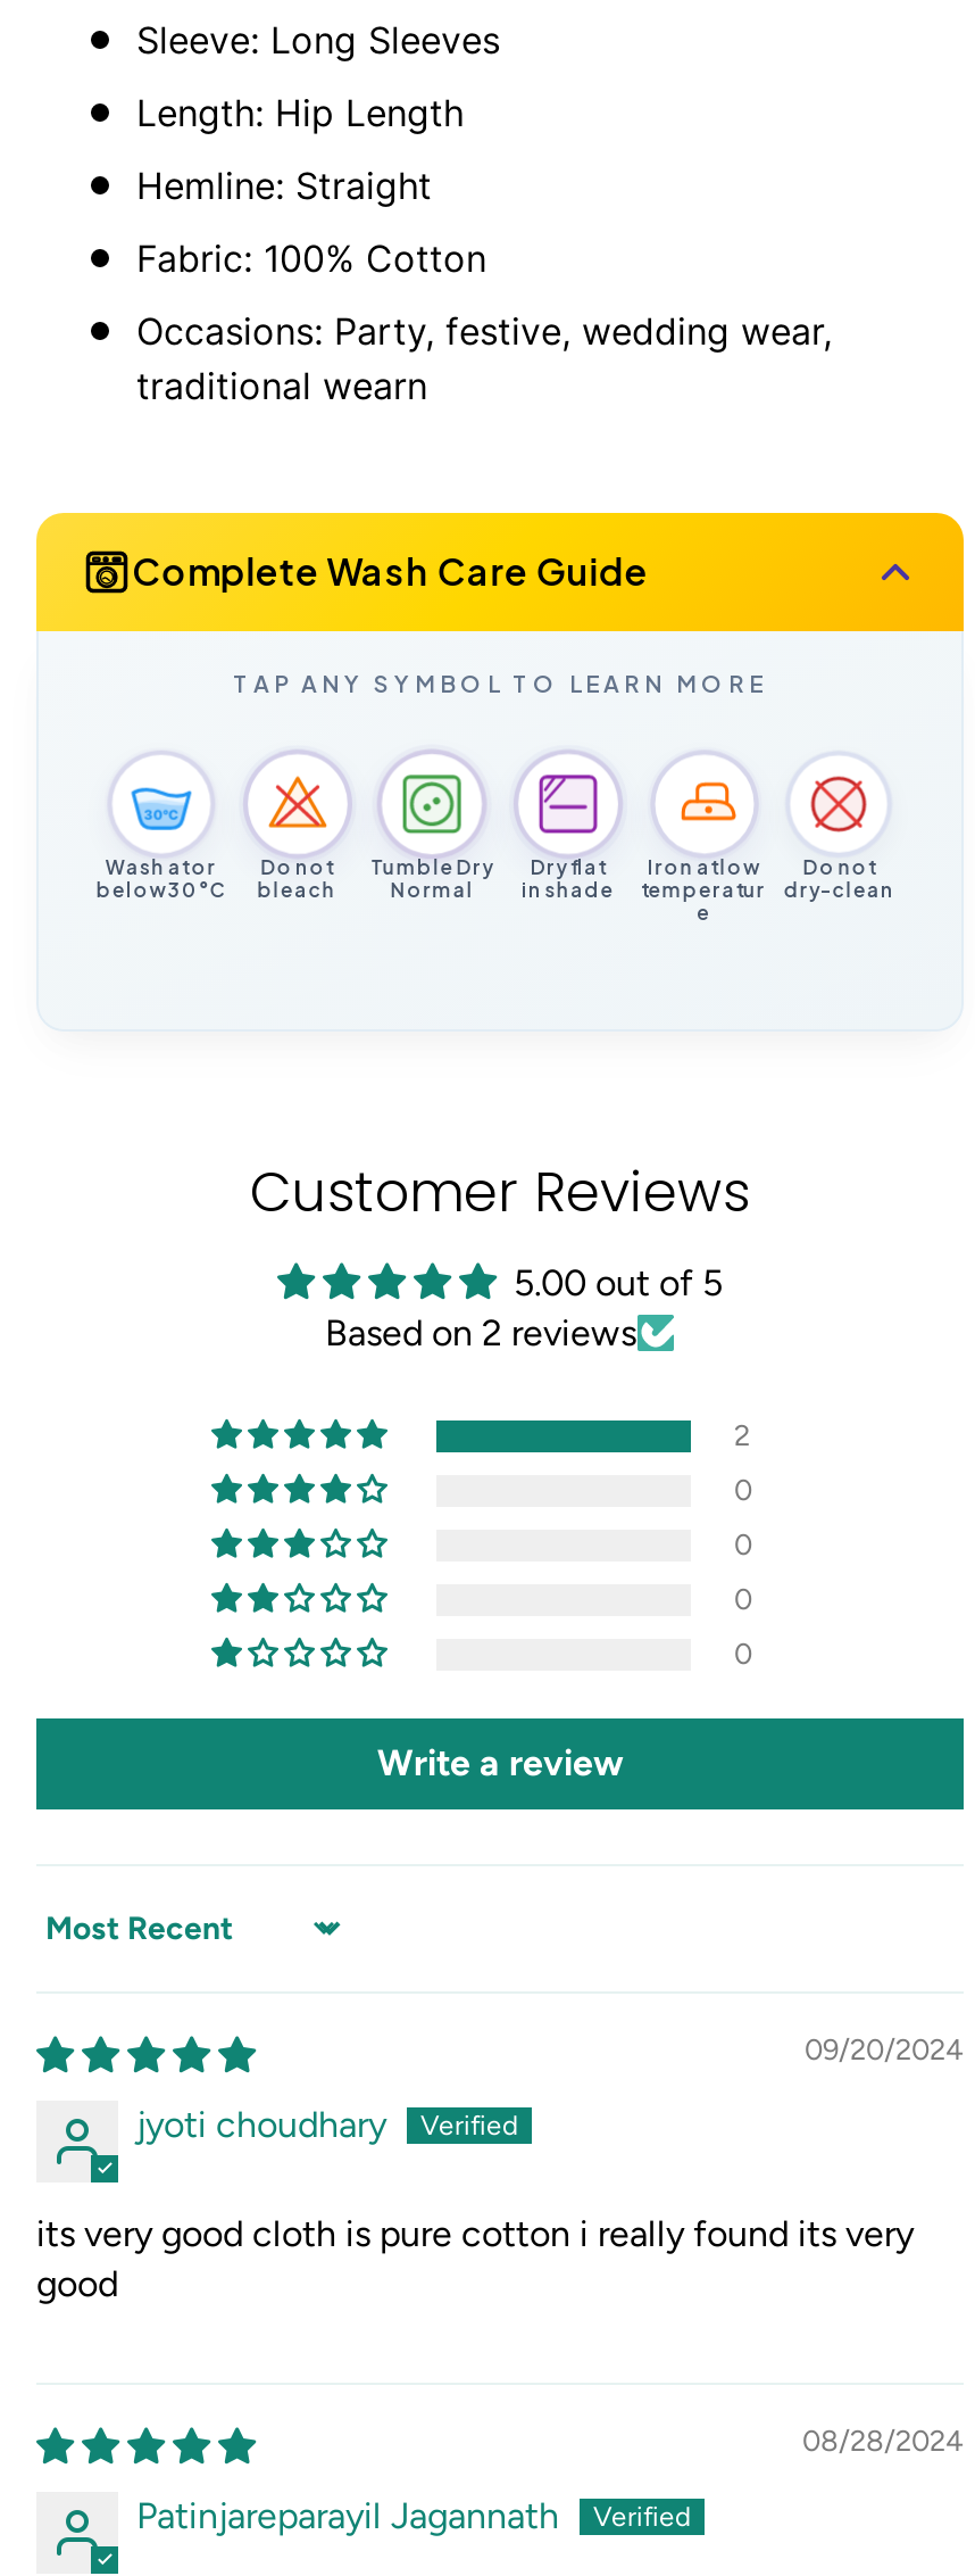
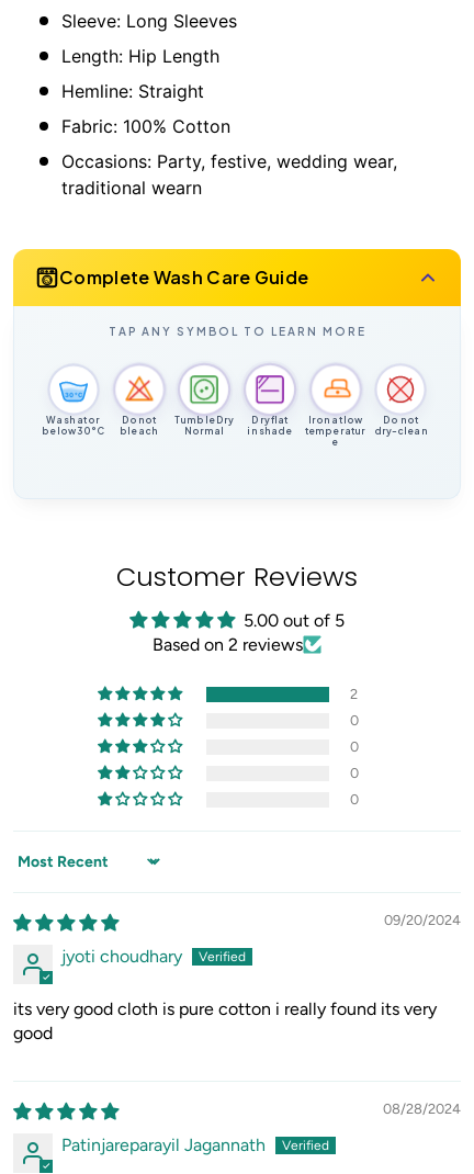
[377,1741,623,1784] Write a review -> none

